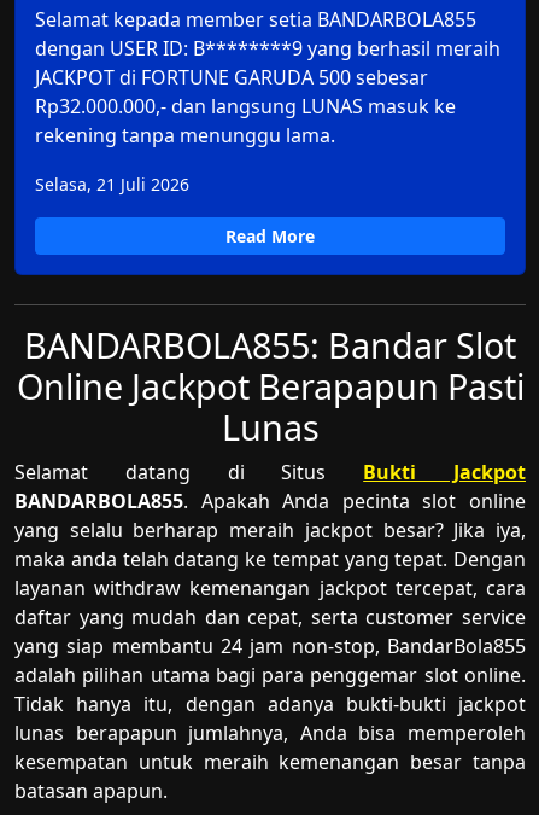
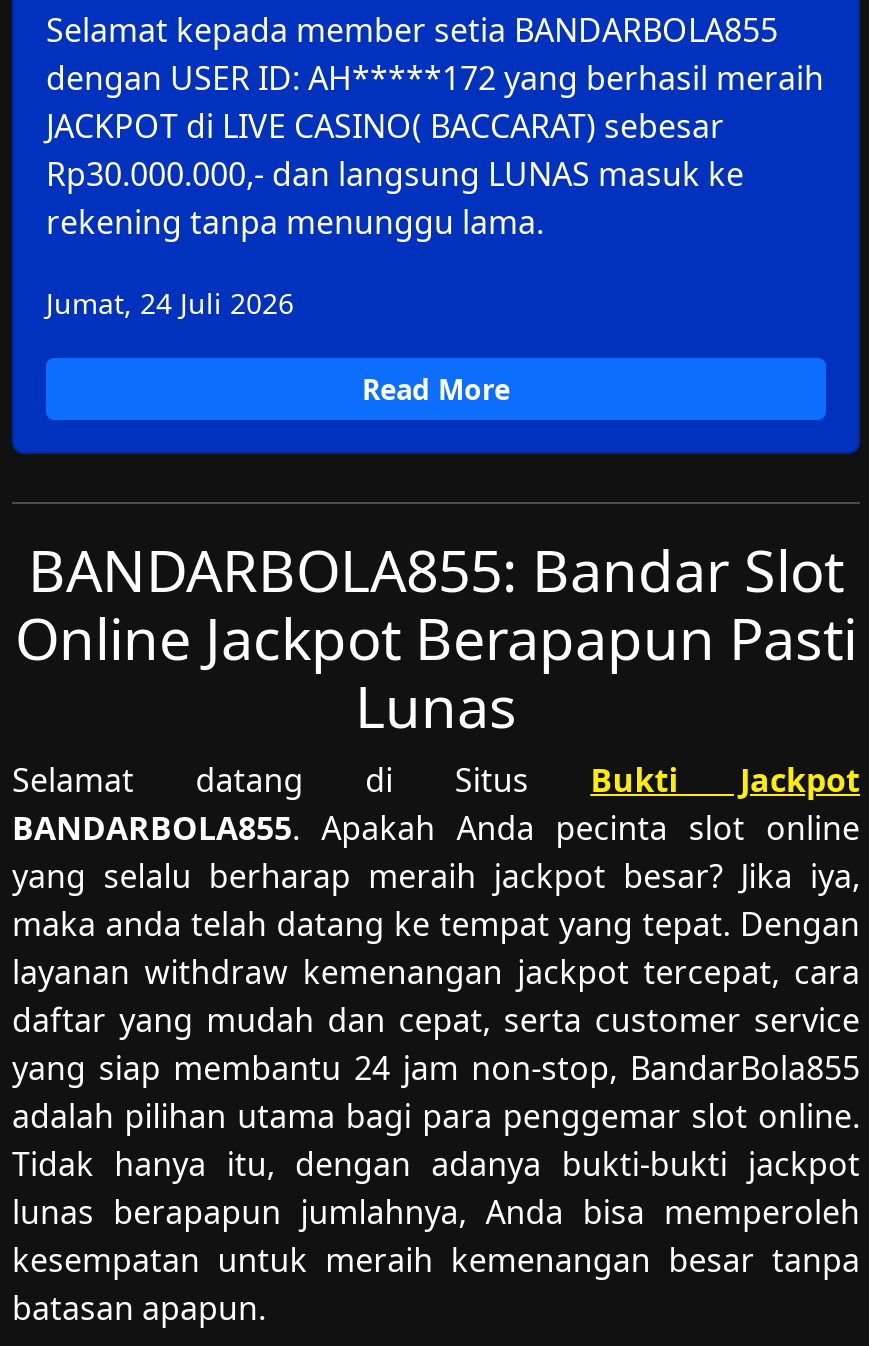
[35,35,500,62] dengan USER ID: B********9 yang berhasil meraih -> [46,56,824,100] dengan USER ID: AH*****172 yang berhasil meraih
[35,64,428,91] JACKPOT di FORTUNE GARUDA 500 sebesar -> [46,104,724,148] JACKPOT di LIVE CASINO( BACCARAT) sebesar
[35,93,456,120] Rp32.000.000,- dan langsung LUNAS masuk ke -> [46,152,744,196] Rp30.000.000,- dan langsung LUNAS masuk ke
[35,173,189,196] Selasa, 21 Juli 2026 -> [46,284,294,322] Jumat, 24 Juli 2026

